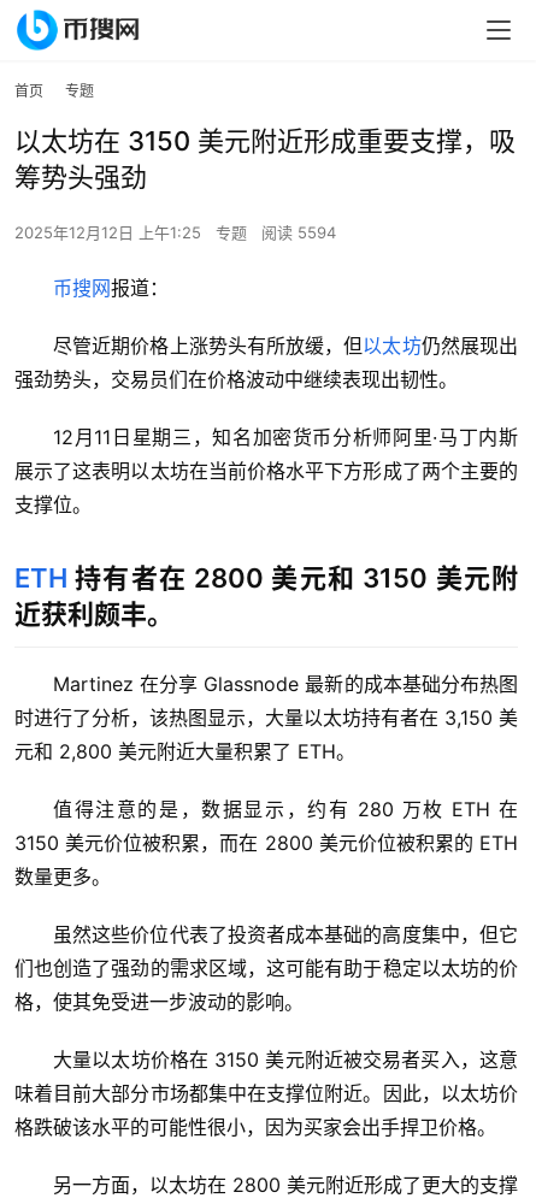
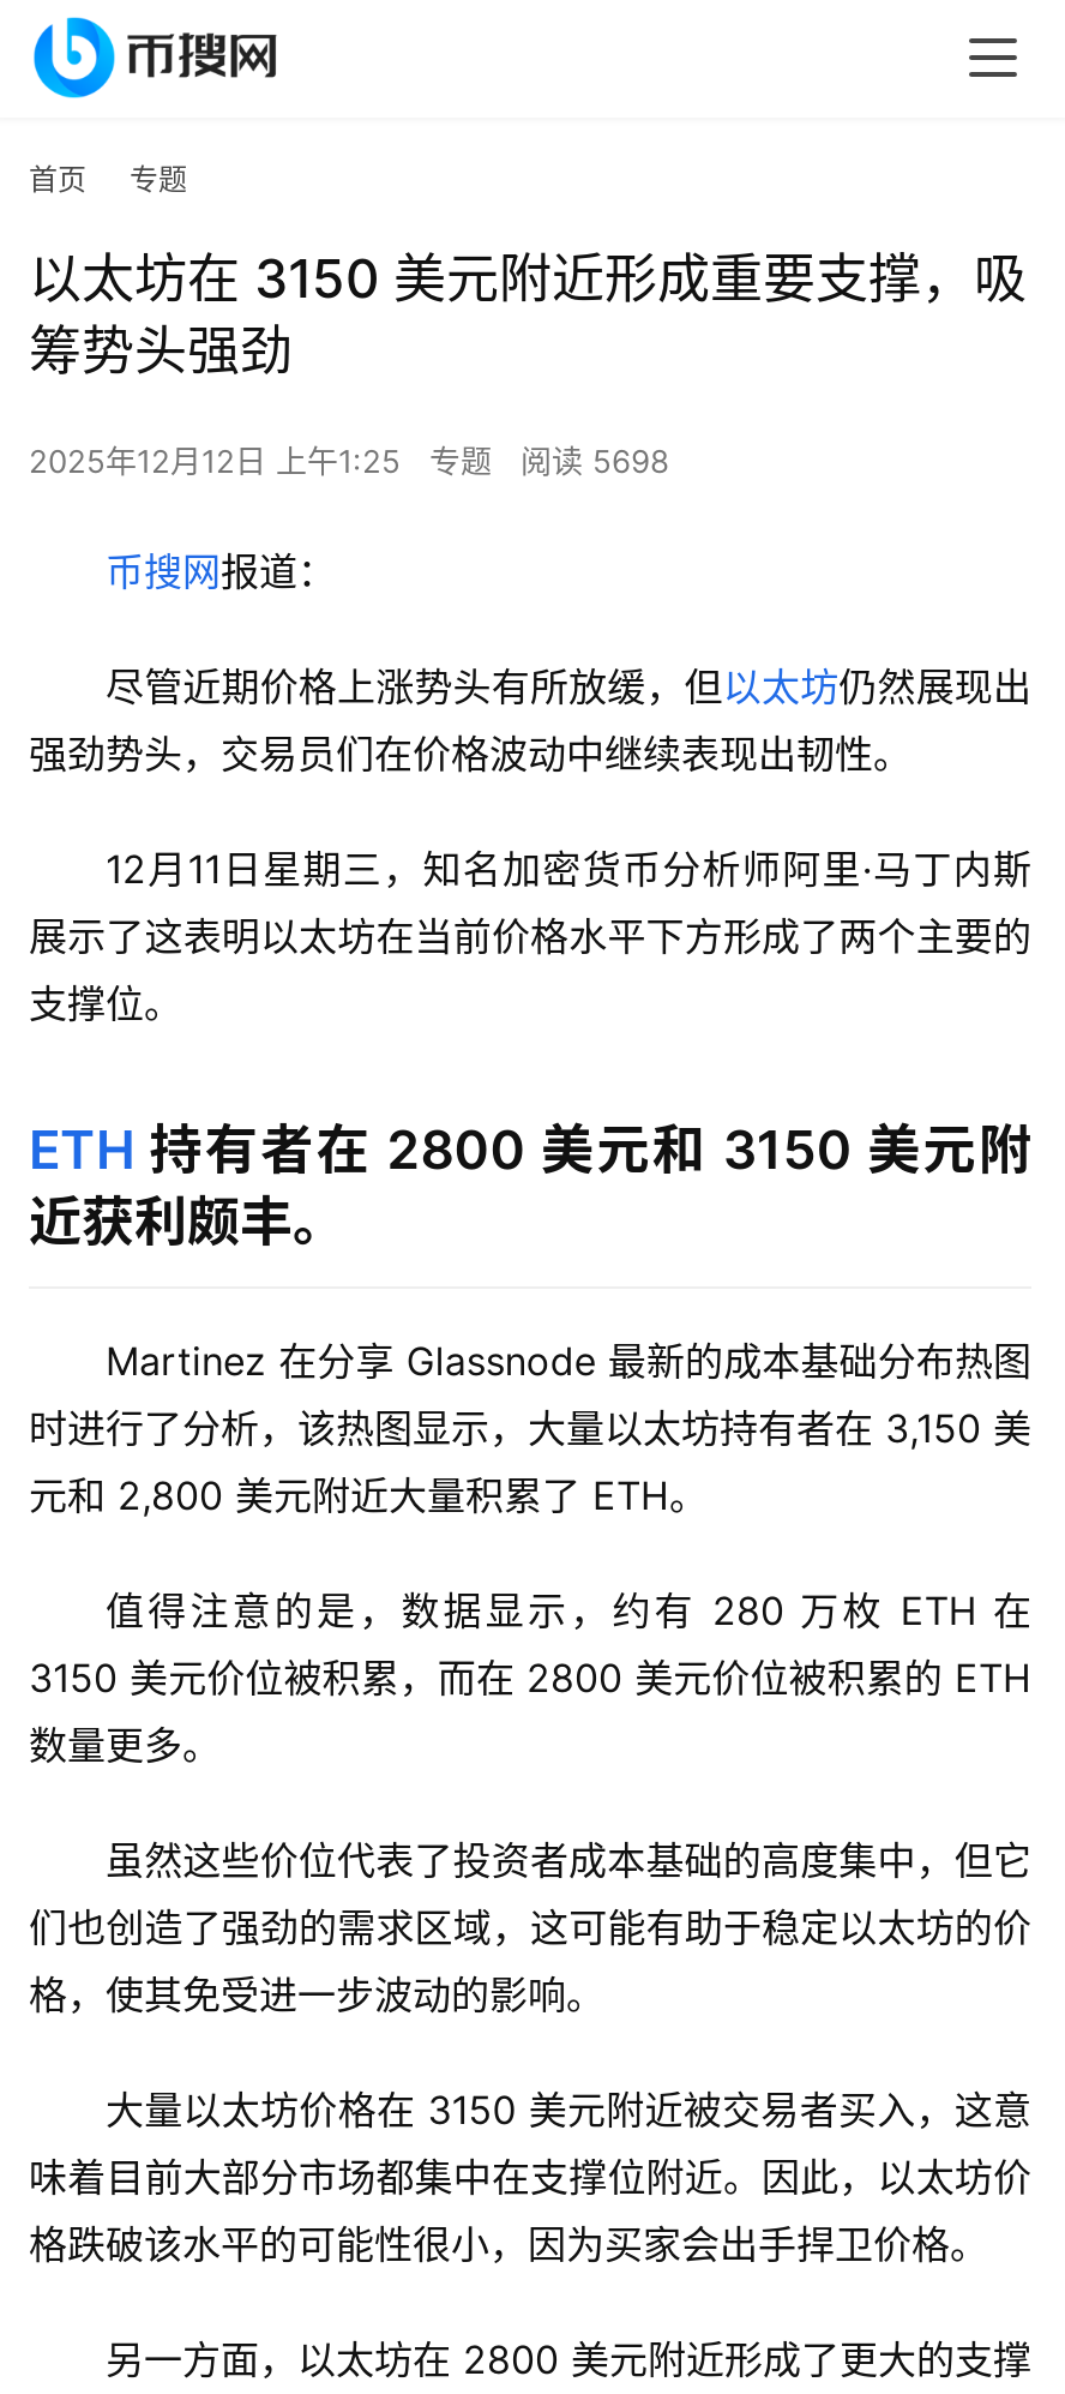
[14,223,336,242] 2025年12月12日 上午1:25 专题 阅读 5594 -> [29,442,669,480] 2025年12月12日 上午1:25 专题 阅读 5698

